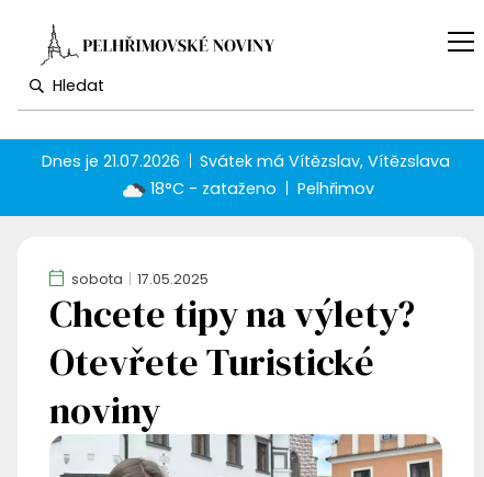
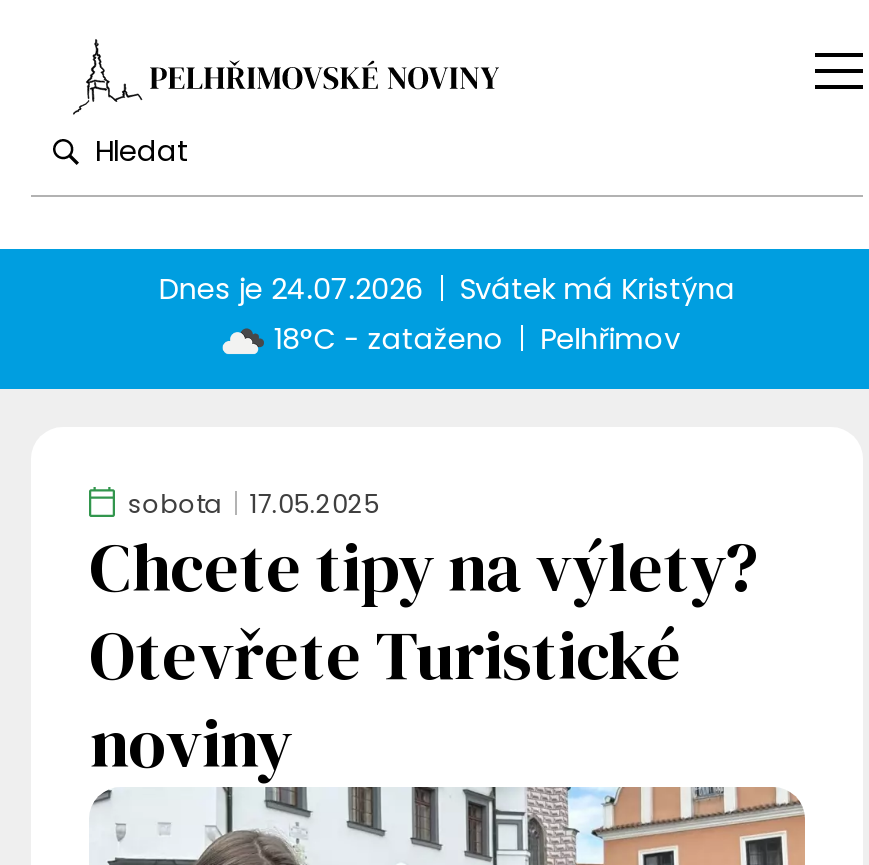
[42,150,450,172] Dnes je 21.07.2026 | Svátek má Vítězslav, Vítězslava -> [159,268,735,308] Dnes je 24.07.2026 | Svátek má Kristýna

